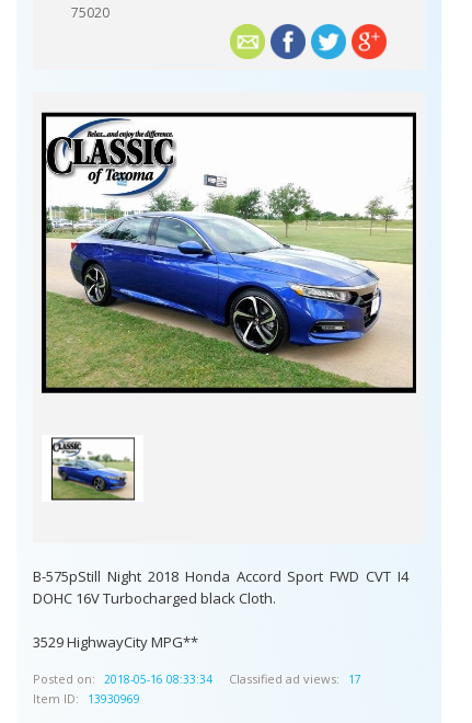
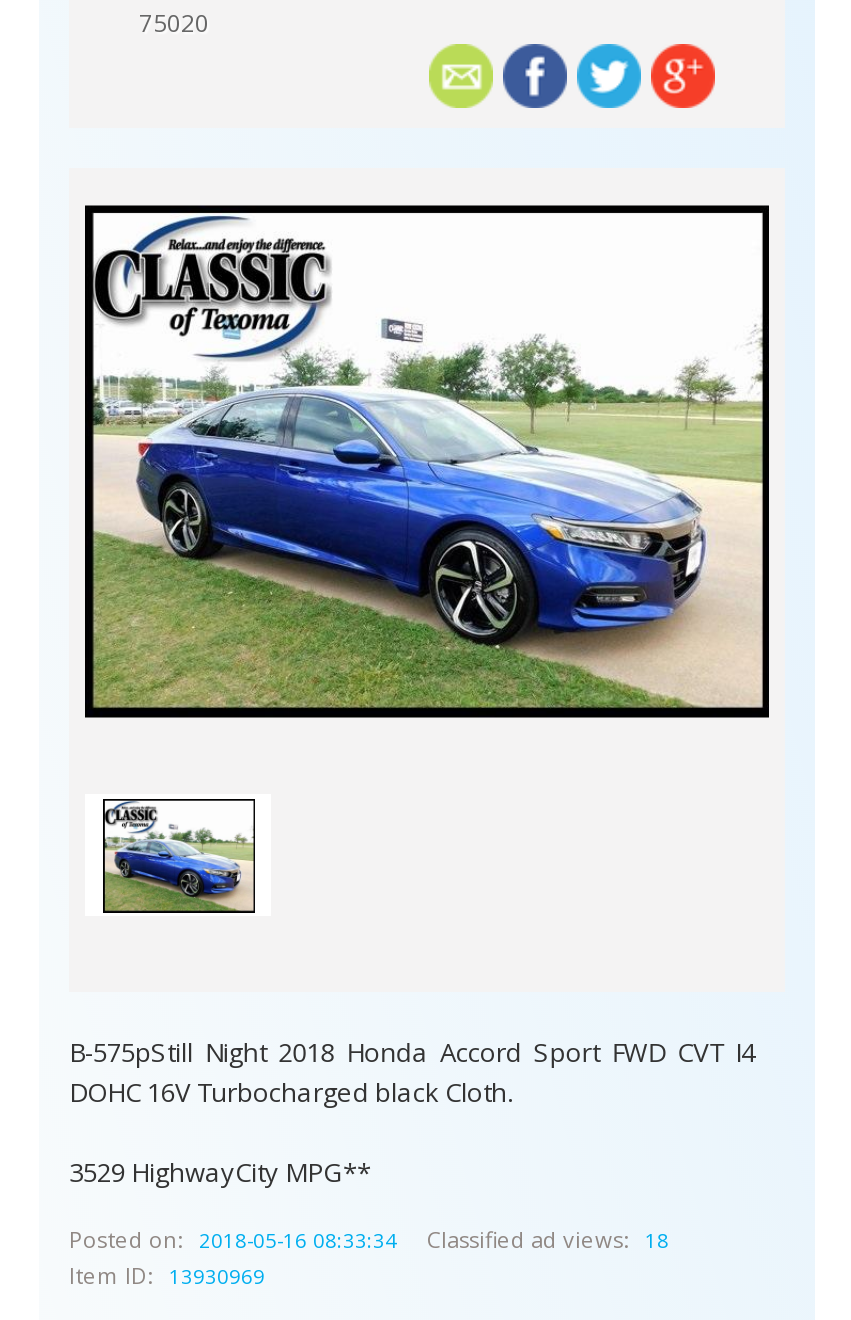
[229,671,361,687] Classified ad views: 17 -> [427,1224,669,1254] Classified ad views: 18

